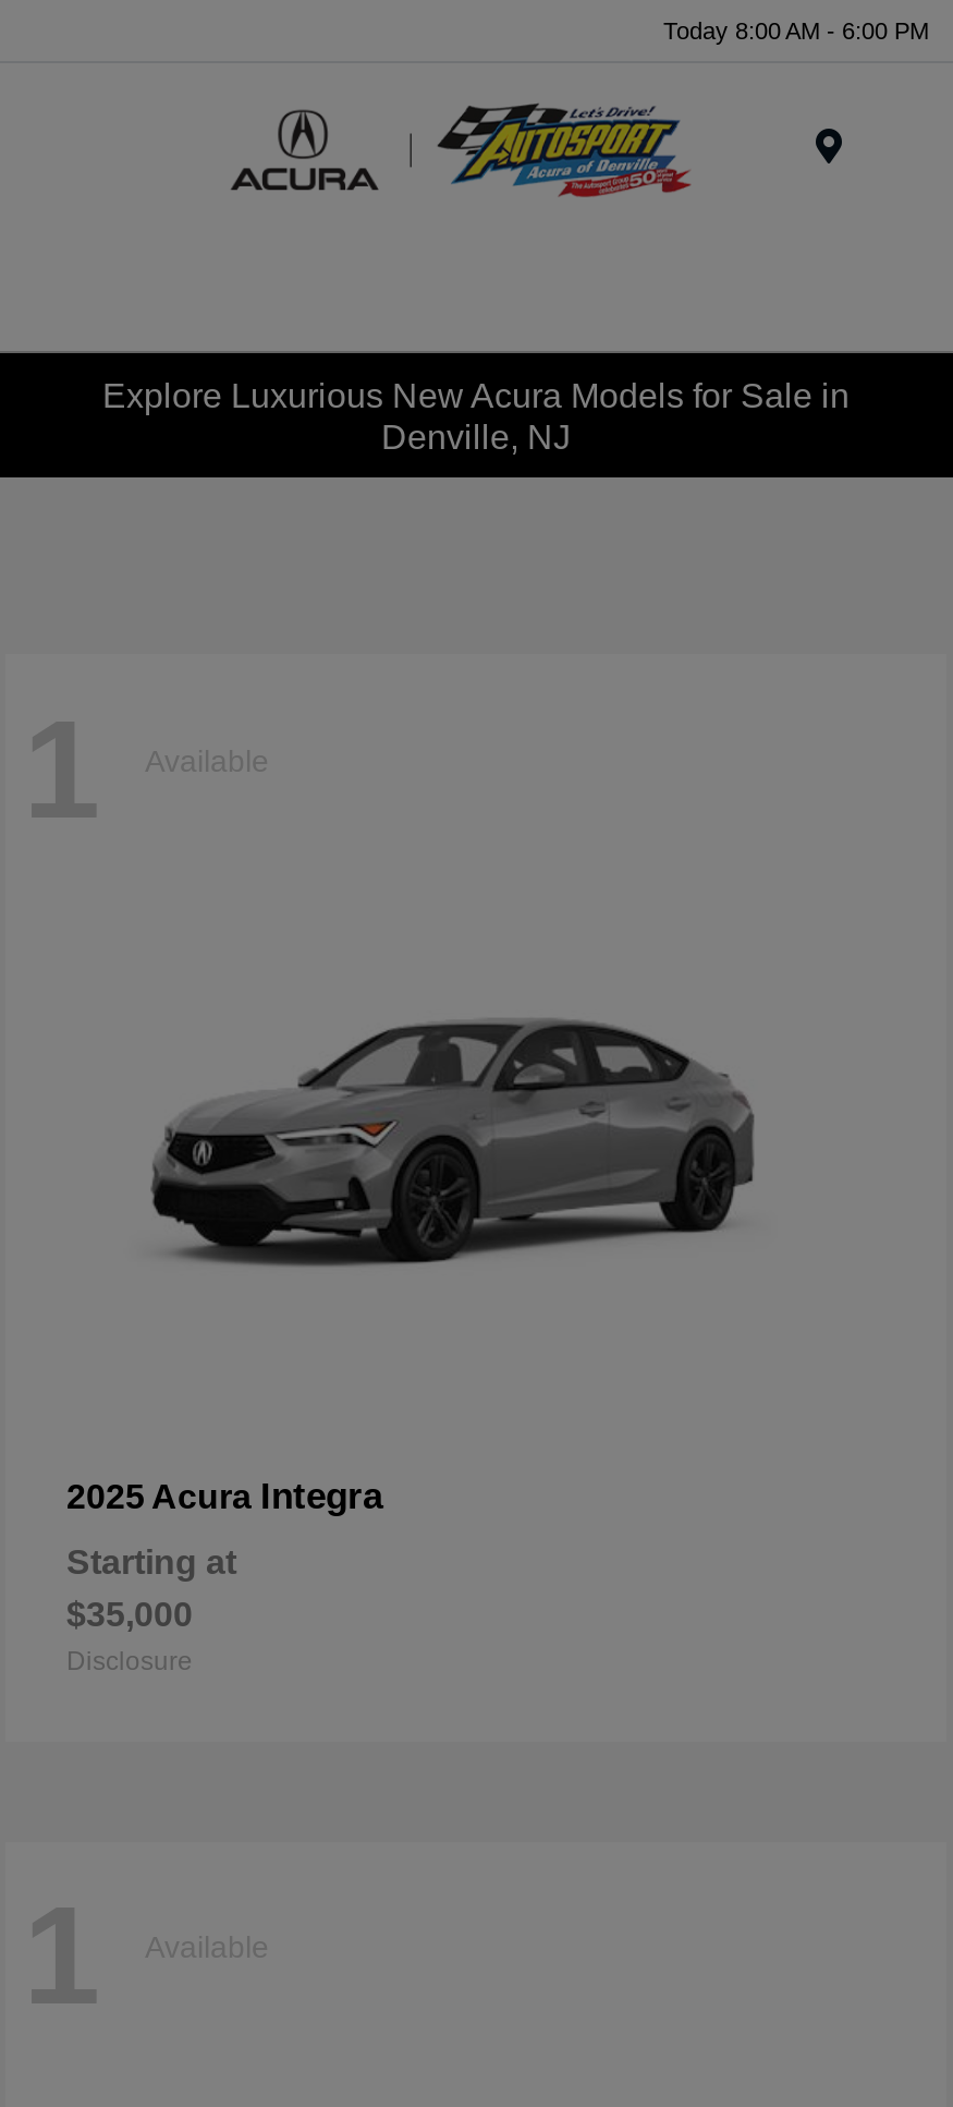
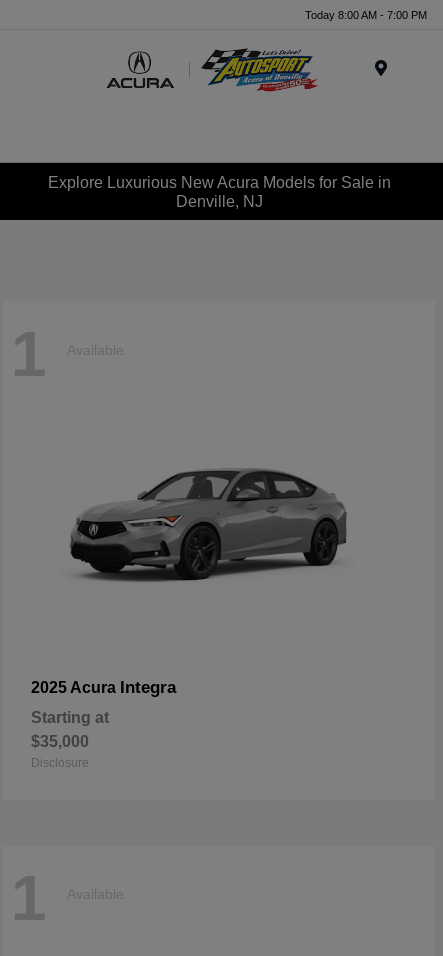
[663,16,929,43] Today 8:00 AM - 6:00 PM -> [305,8,427,20] Today 8:00 AM - 7:00 PM

